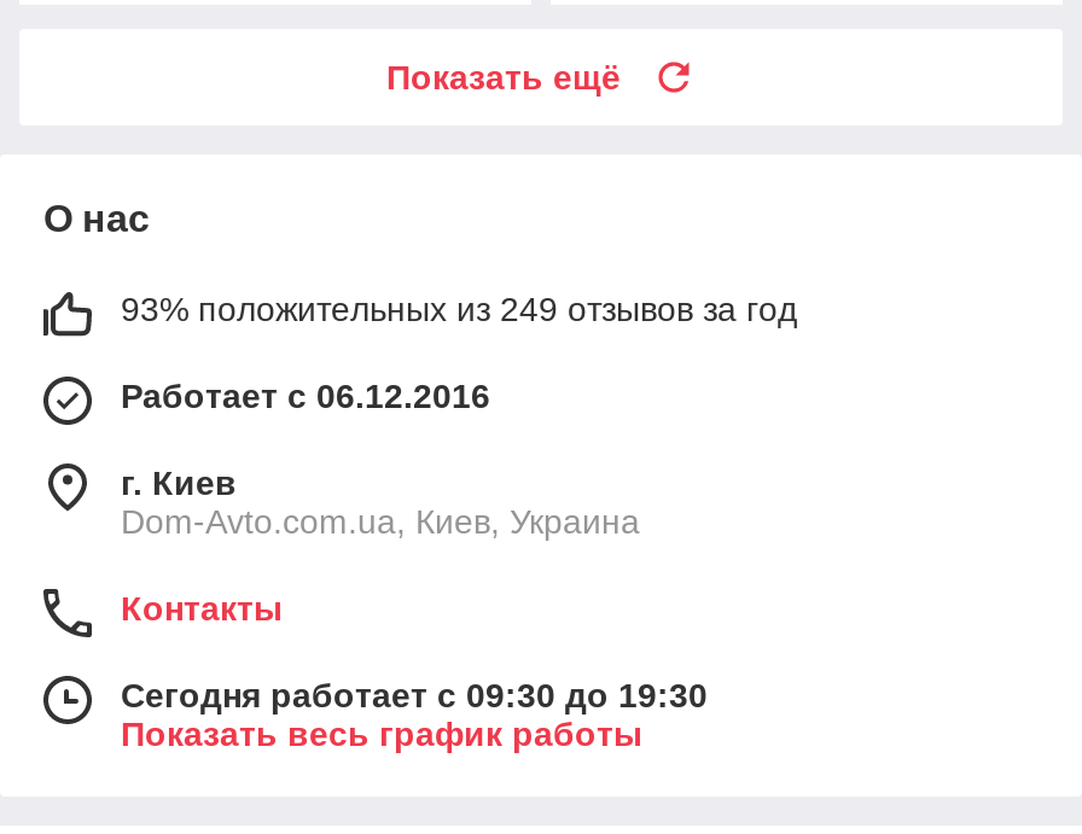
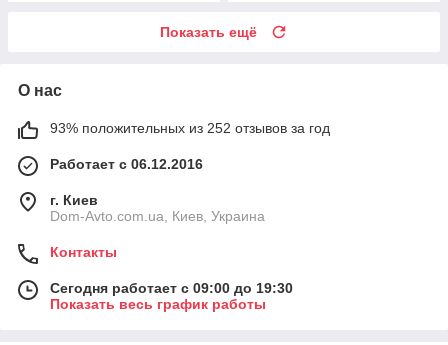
[121,289,797,328] 93% положительных из 249 отзывов за год -> [50,120,330,136] 93% положительных из 252 отзывов за год
[121,675,708,714] Сегодня работает с 09:30 до 19:30 -> [50,280,293,296] Сегодня работает с 09:00 до 19:30

